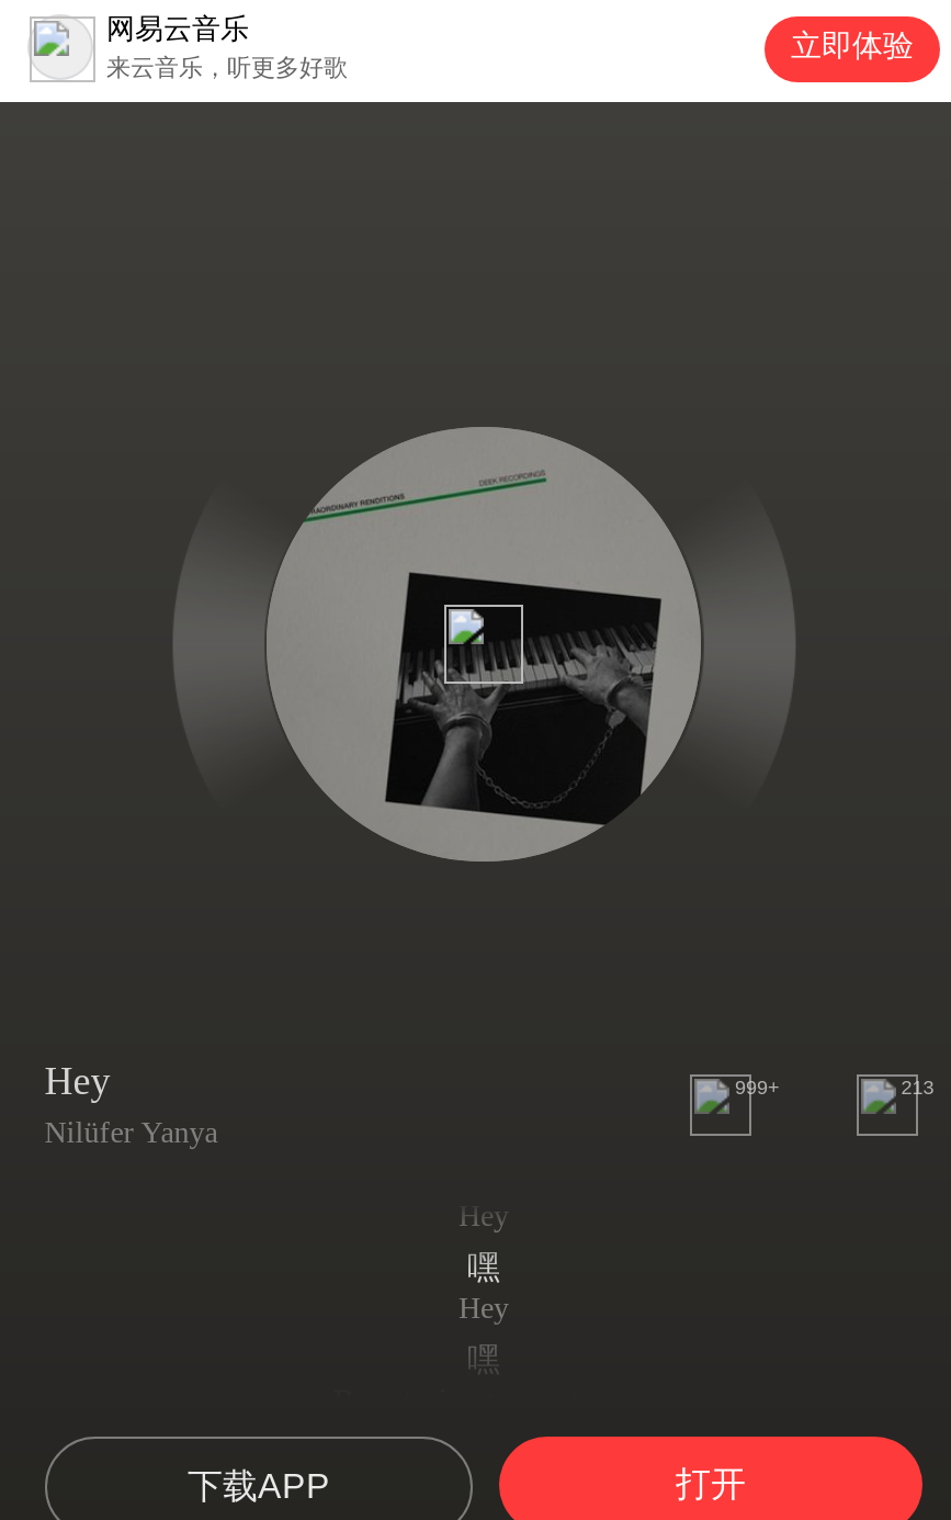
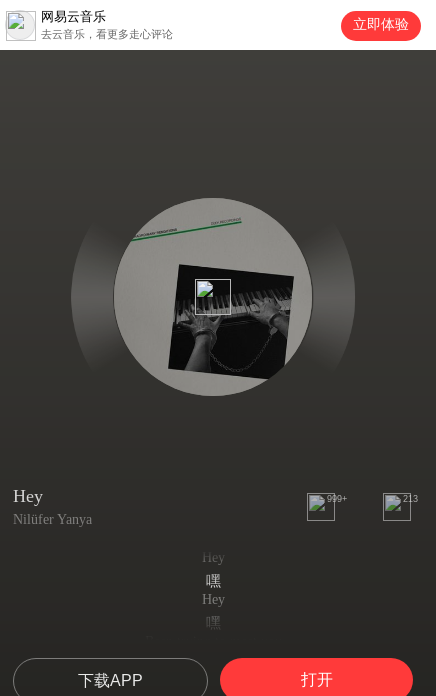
[106,54,348,80] 来云音乐，听更多好歌 -> [41,28,173,40] 去云音乐，看更多走心评论

